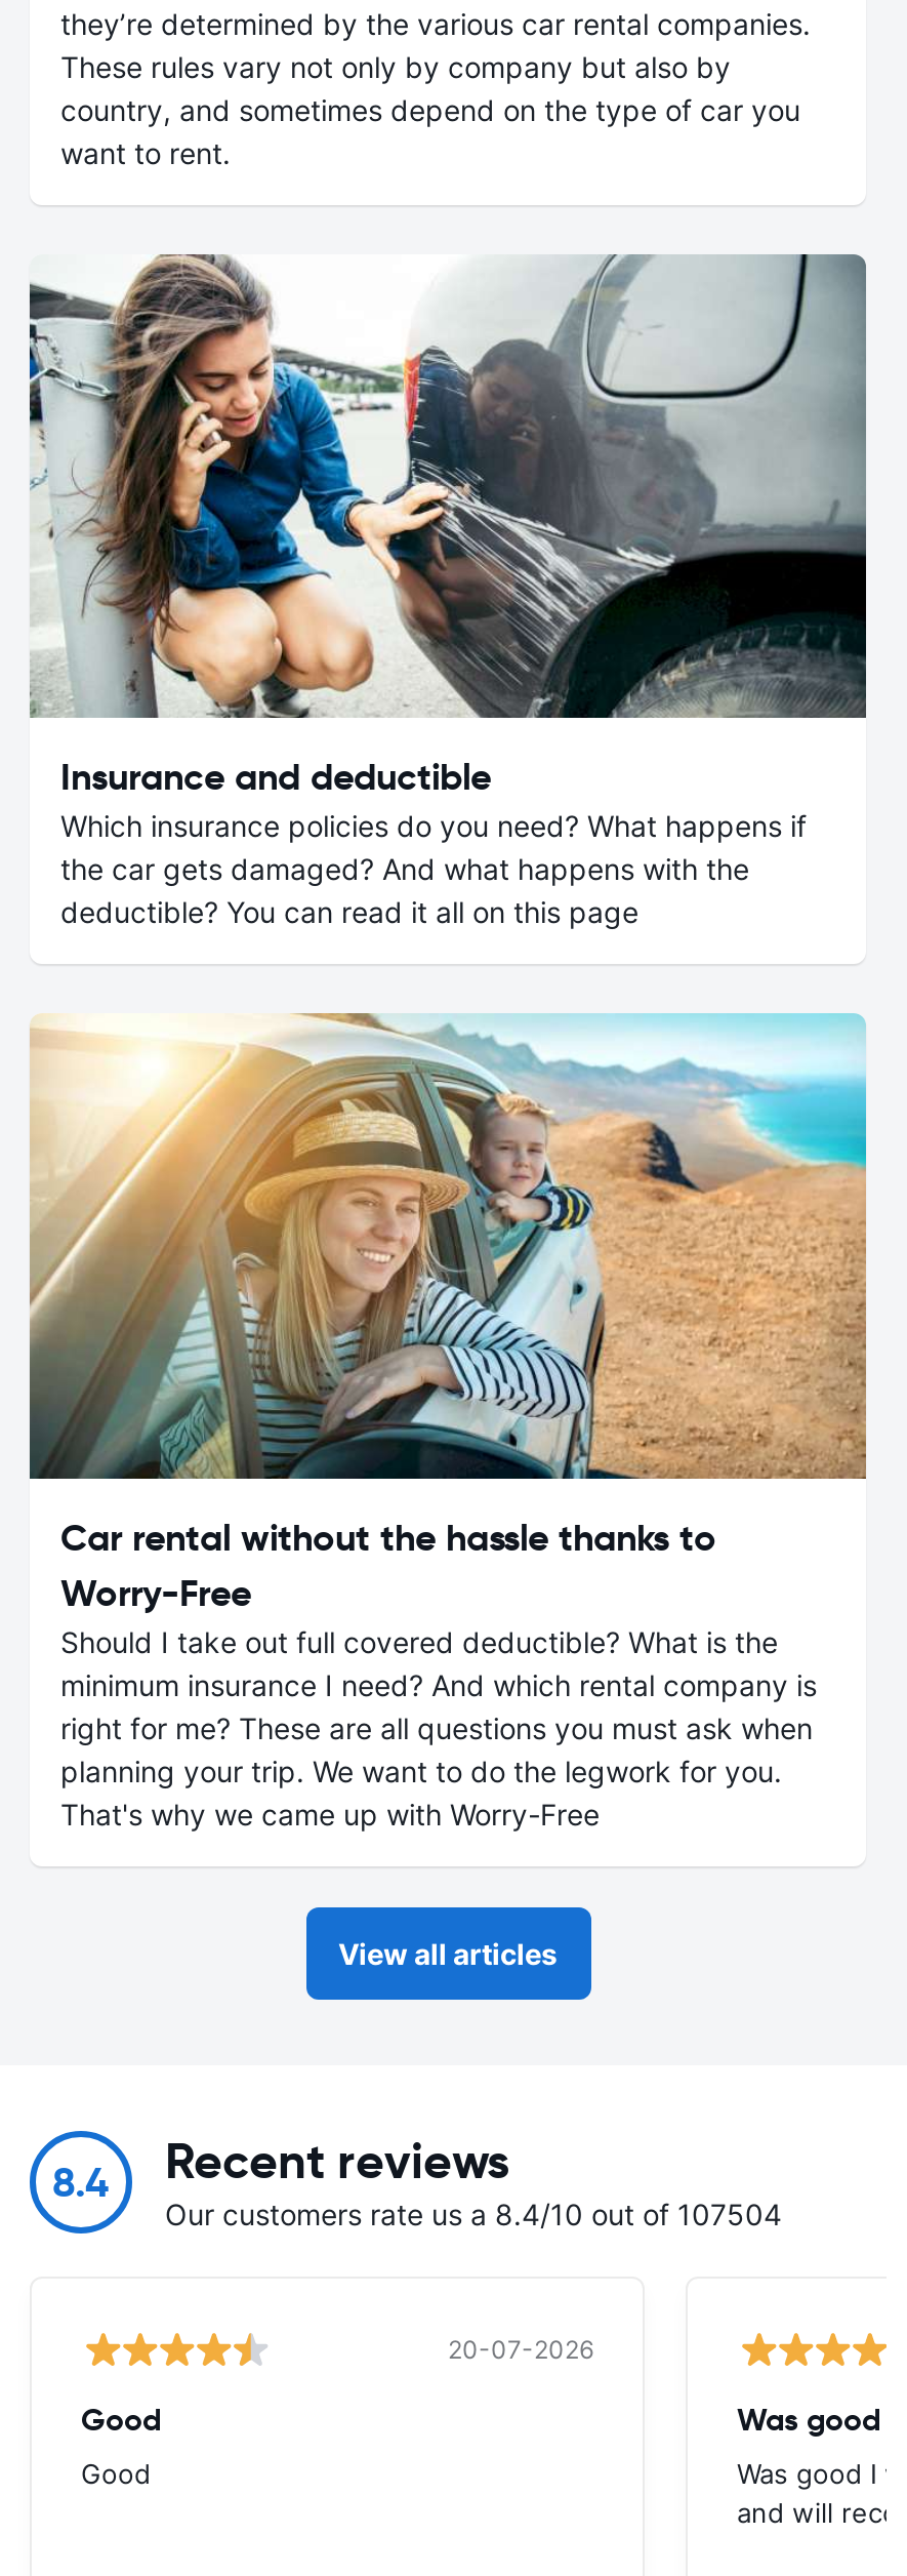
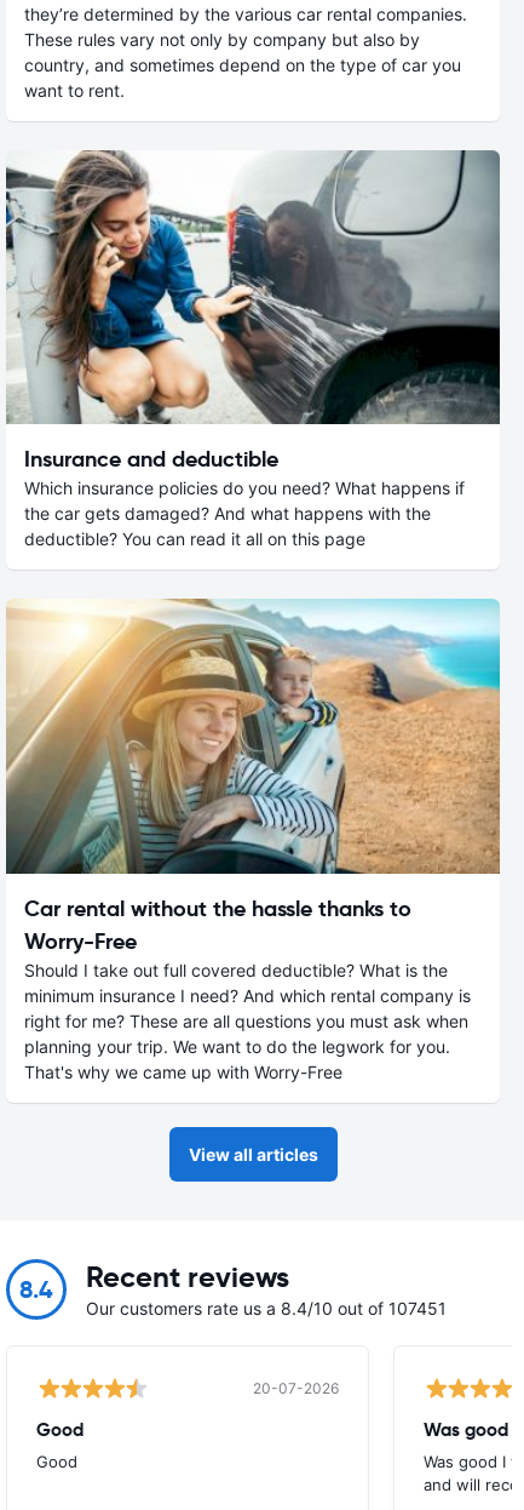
[165,2197,782,2231] Our customers rate us a 8.4/10 out of 107504 -> [86,1298,447,1319] Our customers rate us a 8.4/10 out of 107451

